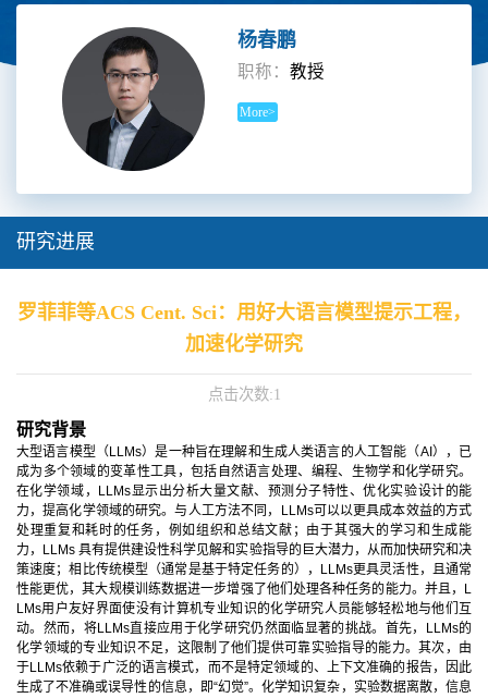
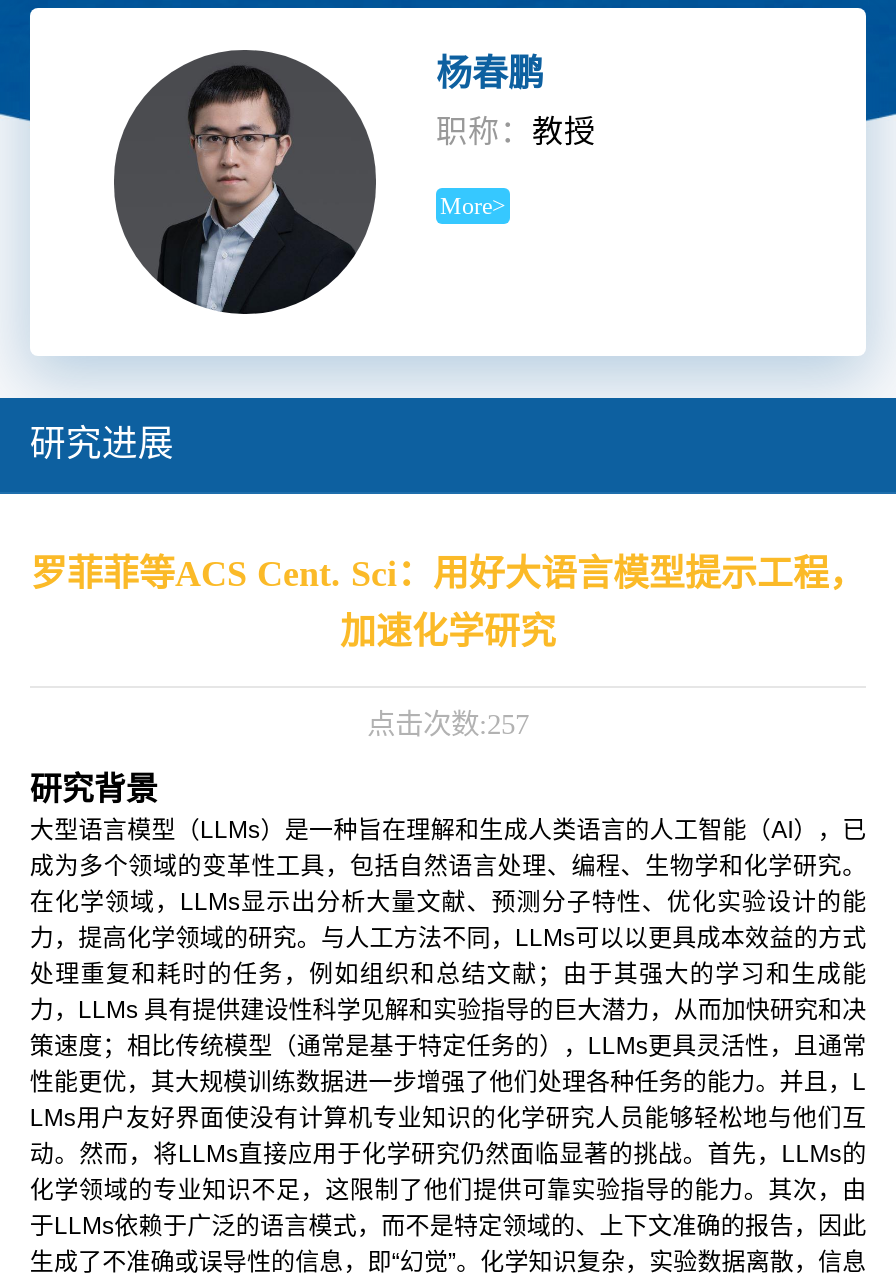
[208,386,280,403] 点击次数:1 -> [367,709,529,741] 点击次数:257

